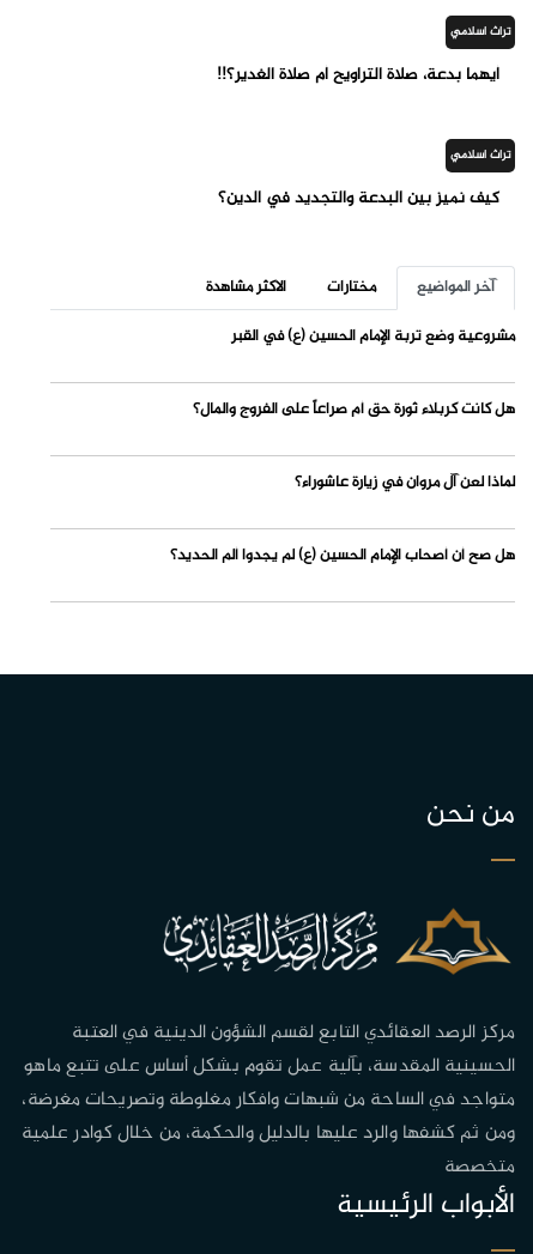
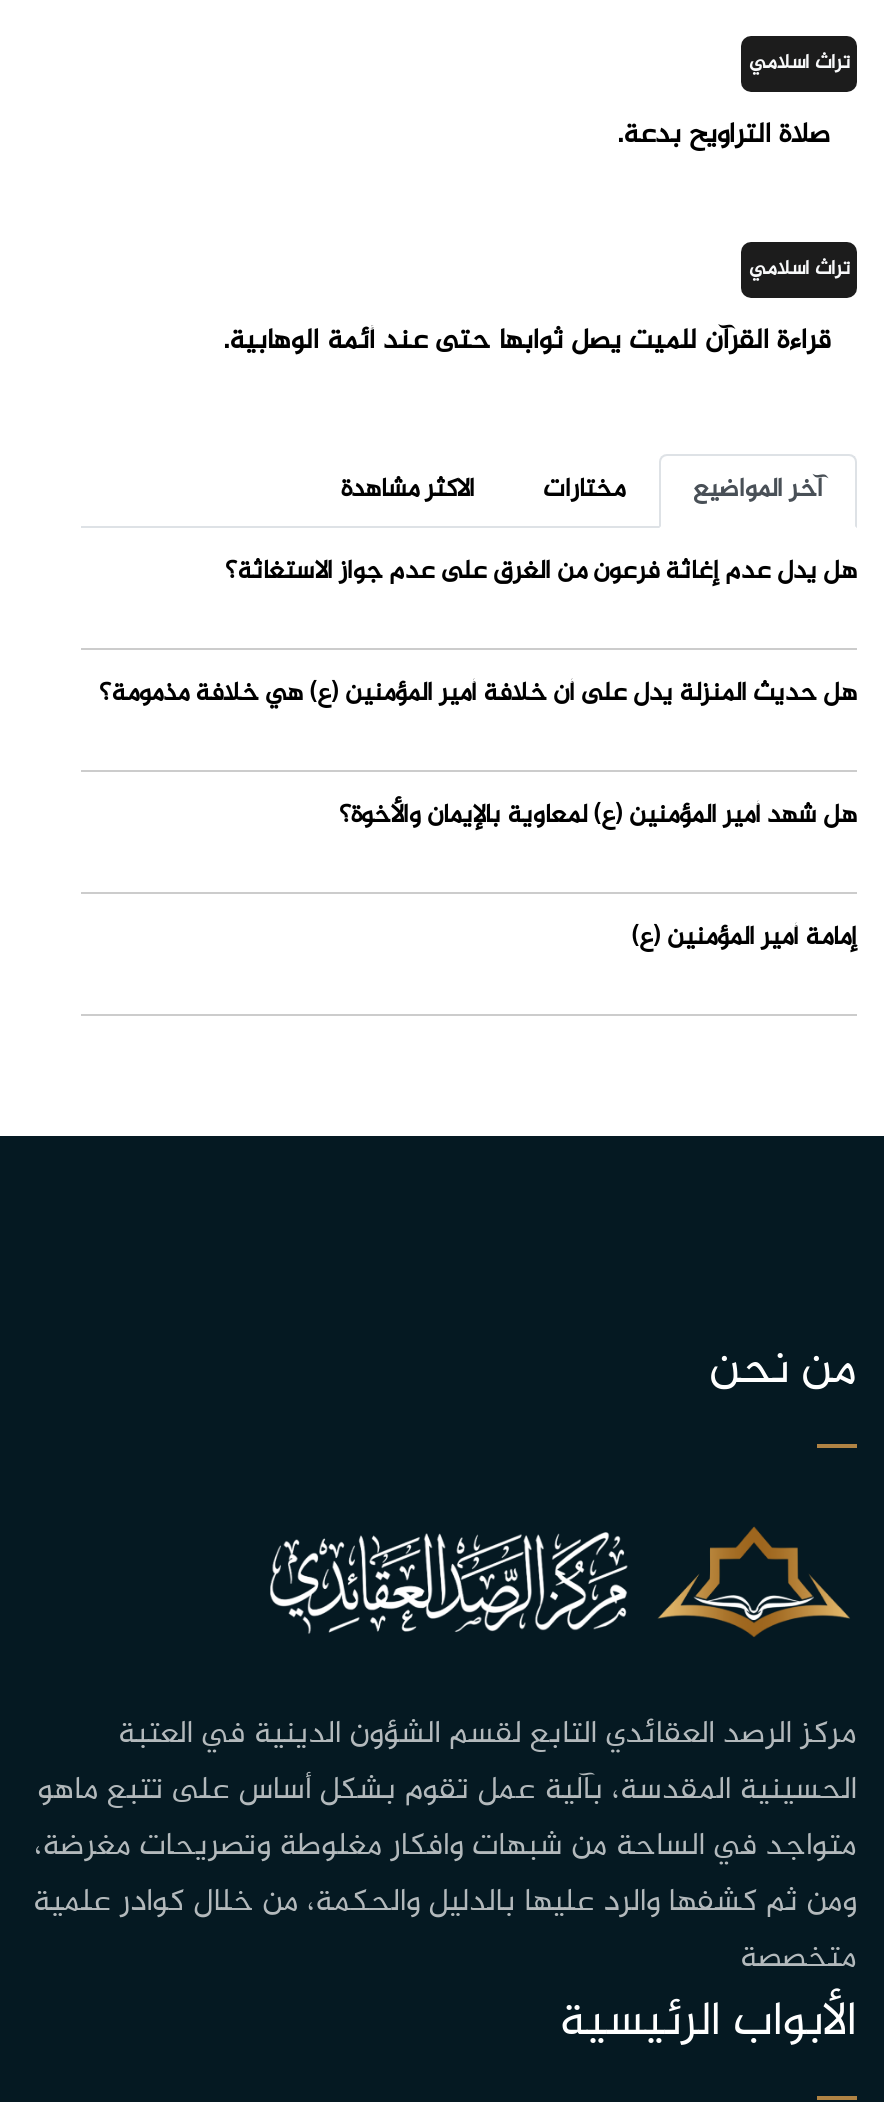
[217,61,499,89] أيهما بدعة، صلاة التراويح أم صلاة الغدير؟!! -> [617,112,831,158] صلاة التراويح بدعة.
[218,184,499,212] كيف نميز بين البدعة والتجديد في الدين؟ -> [223,318,831,364] قراءة القرآن للميت يصل ثوابها حتى عند أئمة الوهابية.
[231,323,515,350] مشروعية وضع تربة الإمام الحسين (ع) في القبر -> [225,550,857,594] هل يدل عدم إغاثة فرعون من الغرق على عدم جواز الاستغاثة؟
[193,396,515,423] هل كانت كربلاء ثورة حق أم صراعاً على الفروج والمال؟ -> [99,672,857,716] هل حديث المنزلة يدل على أن خلافة أمير المؤمنين (ع) هي خلافة مذمومة؟
[295,470,515,496] لماذا لعن آل مروان في زيارة عاشوراء؟ -> [339,794,857,838] هل شهد أمير المؤمنين (ع) لمعاوية بالإيمان والأخوة؟
[170,543,515,569] هل صح أن أصحاب الإمام الحسين (ع) لم يجدوا ألم الحديد؟ -> [631,916,857,960] إمامة أمير المؤمنين (ع)

